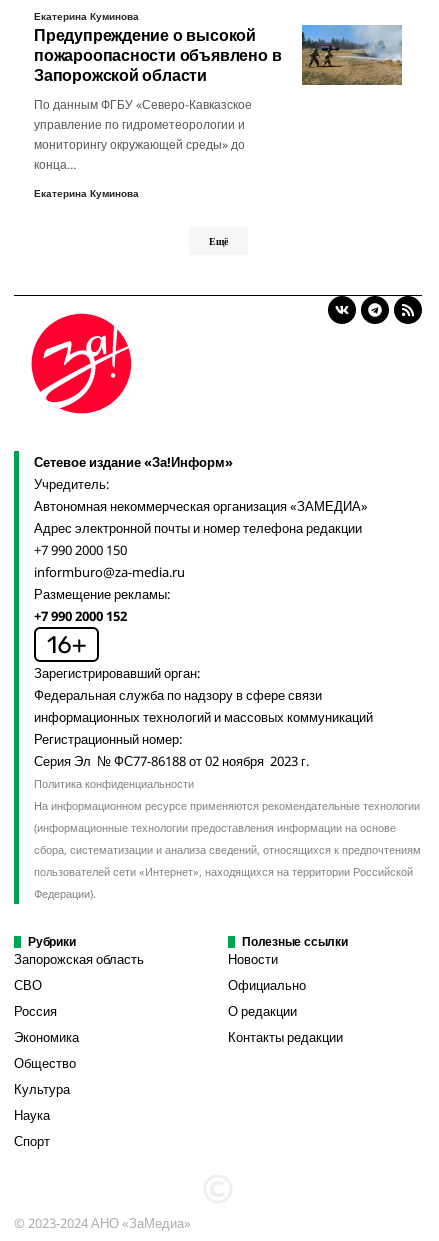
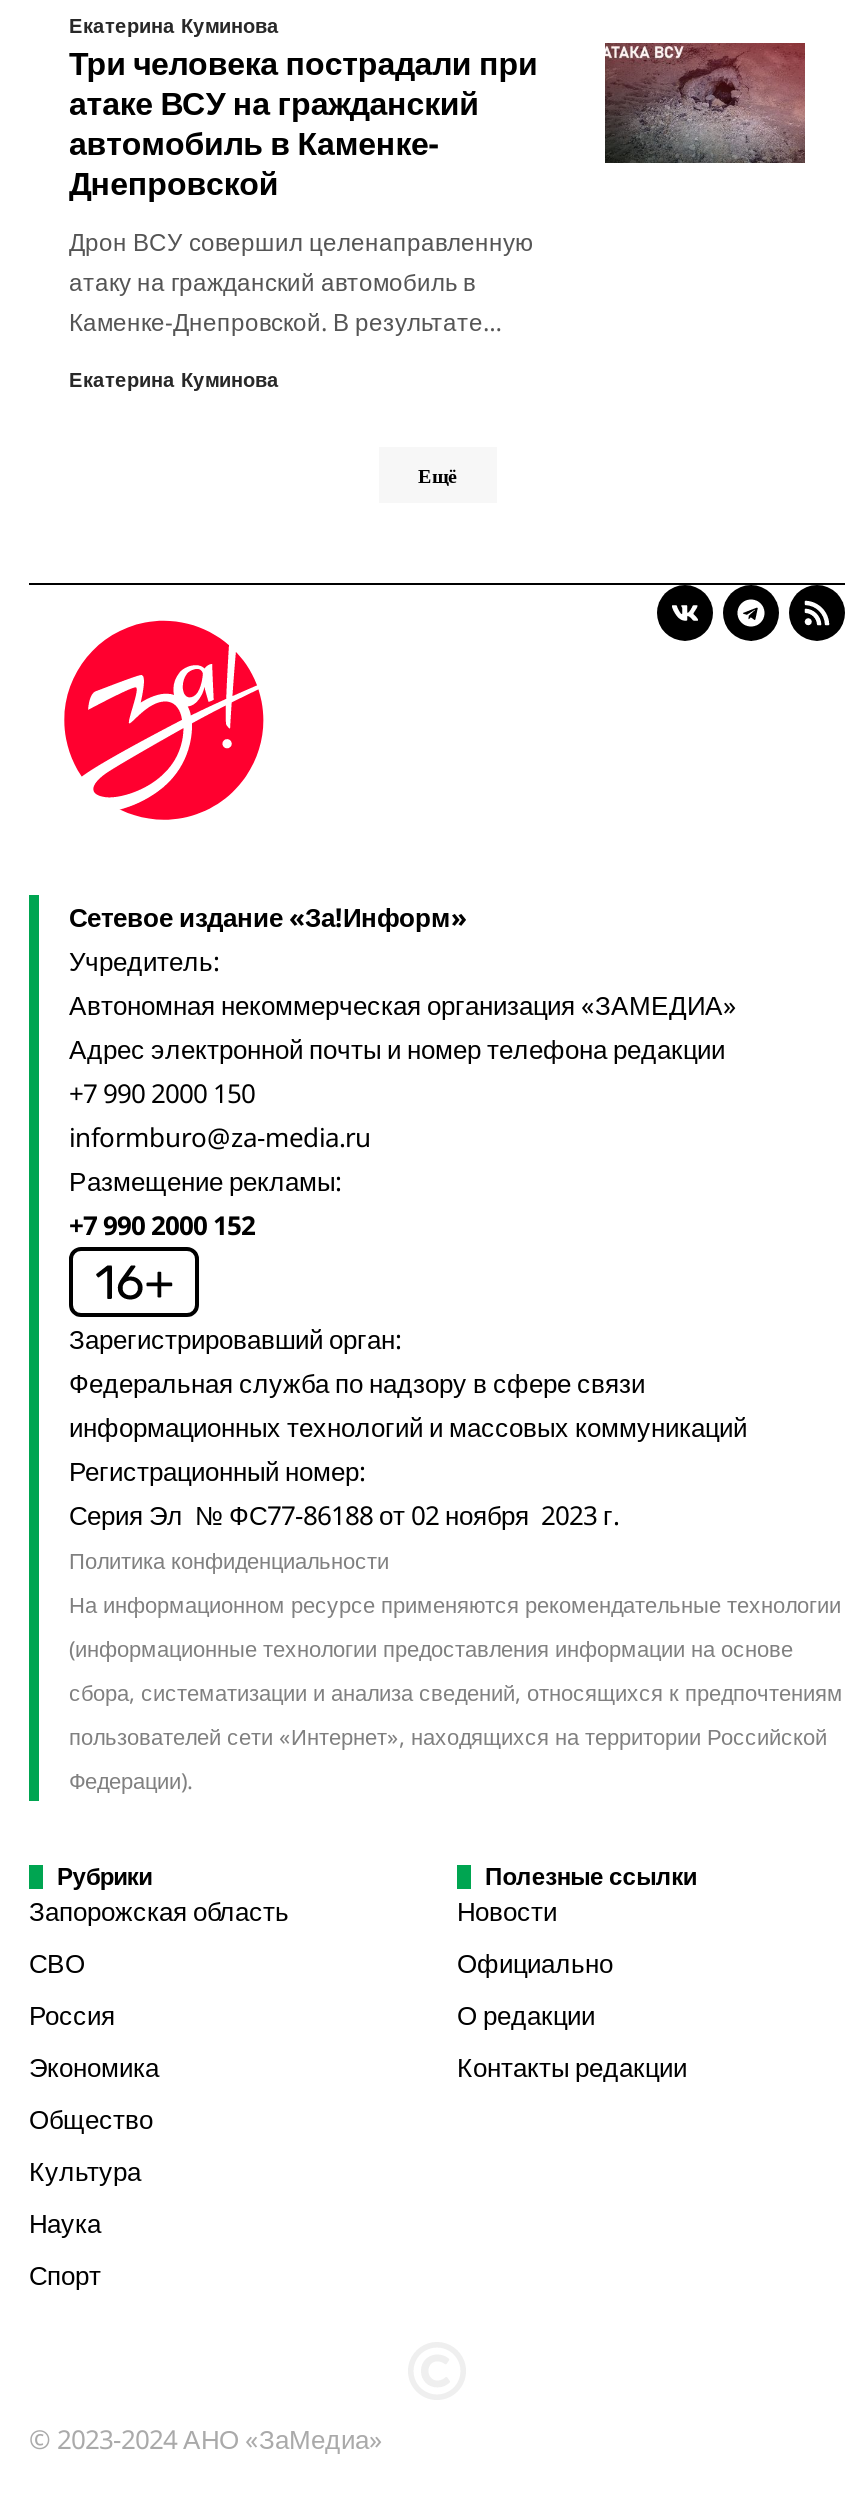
[34,24,402,86] [image] | Предупреждение о высокой | пожароопасности объявлено в | Запорожской области -> [69,41,807,206] [image] | Три человека пострадали при | атаке ВСУ на гражданский | автомобиль в Каменке- | Днепровской
[34,96,252,173] По данным ФГБУ «Северо-Кавказское | управление по гидрометеорологии и | мониторингу окружающей среды» до | конца… -> [69,226,533,340] Дрон ВСУ совершил целенаправленную | атаку на гражданский автомобиль в | Каменке-Днепровской. В результате…

